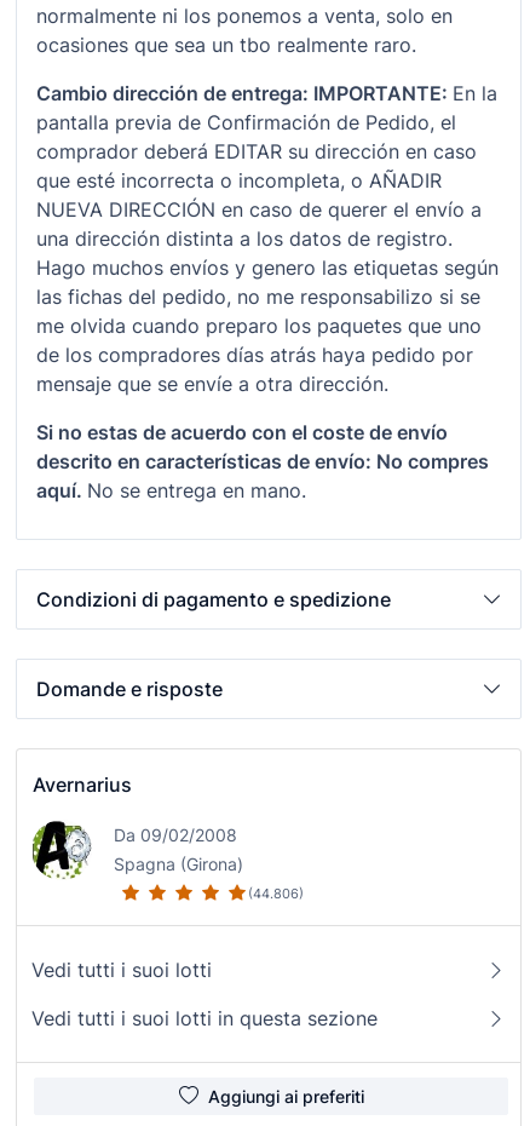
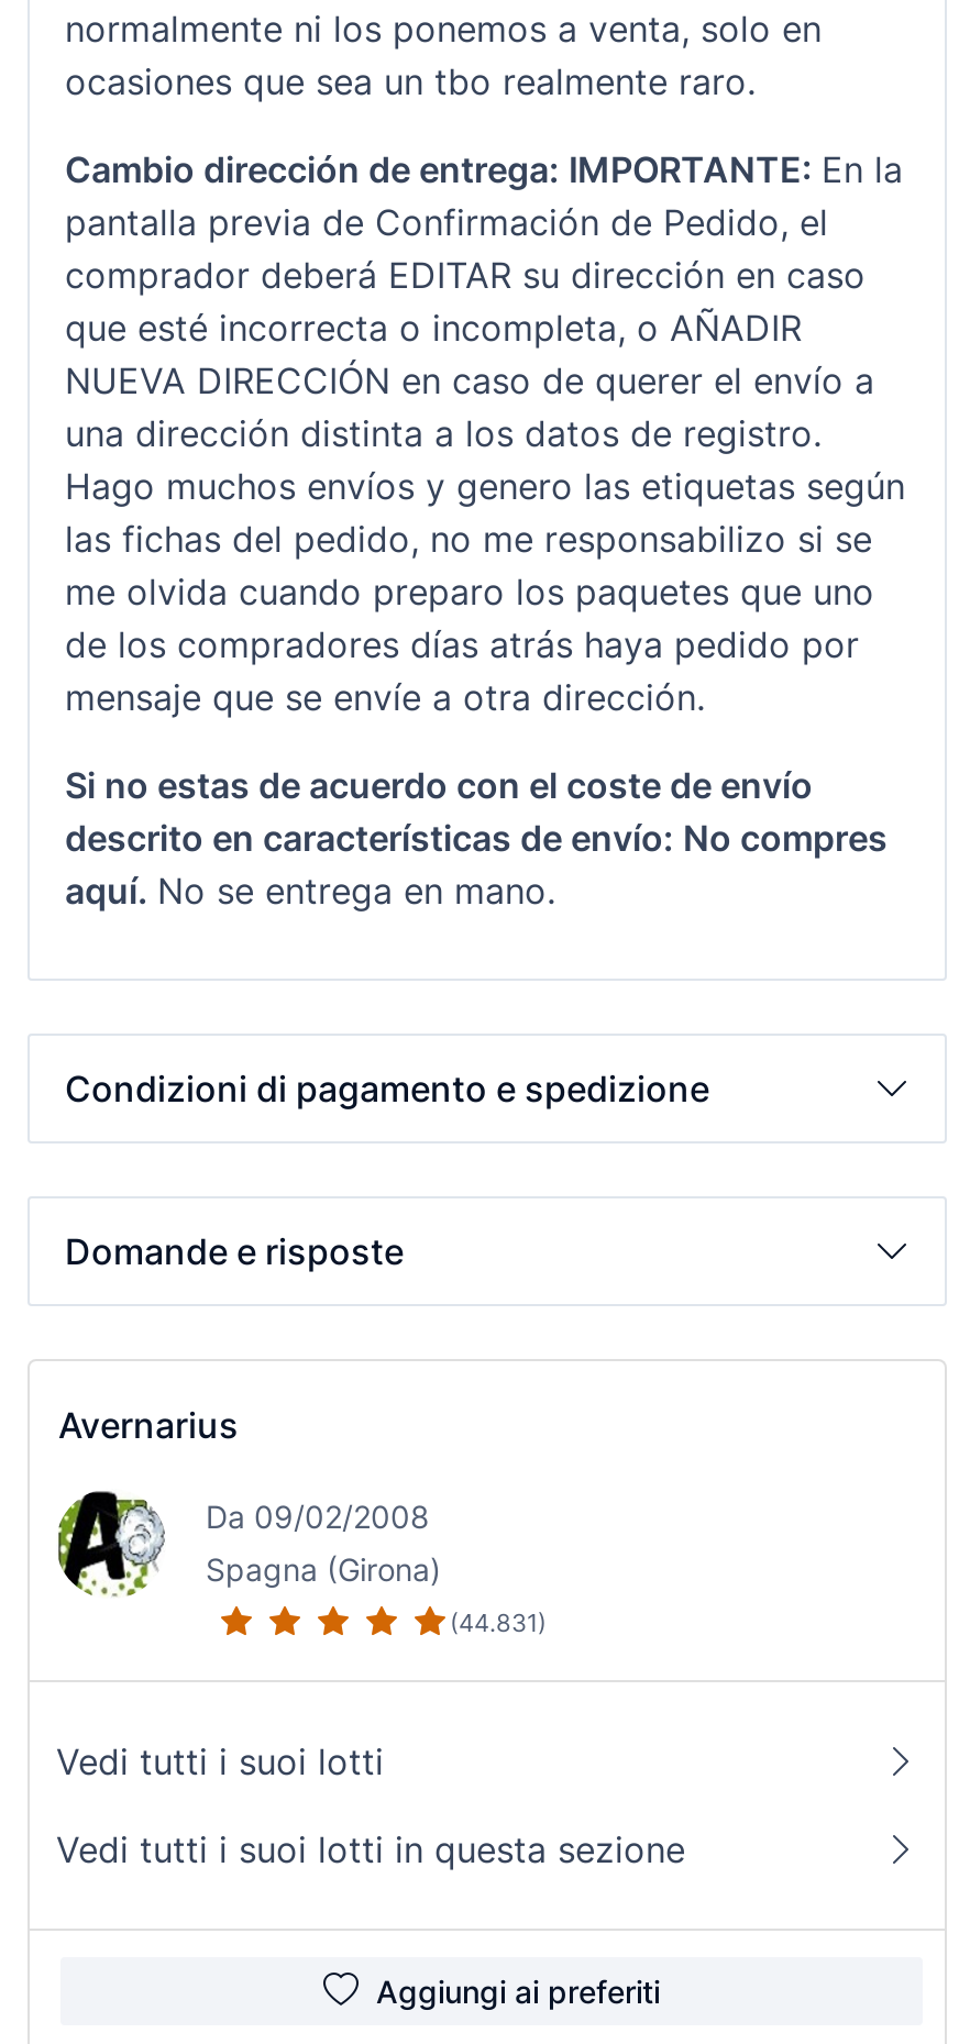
[248,886,304,902] (44.806) -> [450,1608,547,1639] (44.831)

